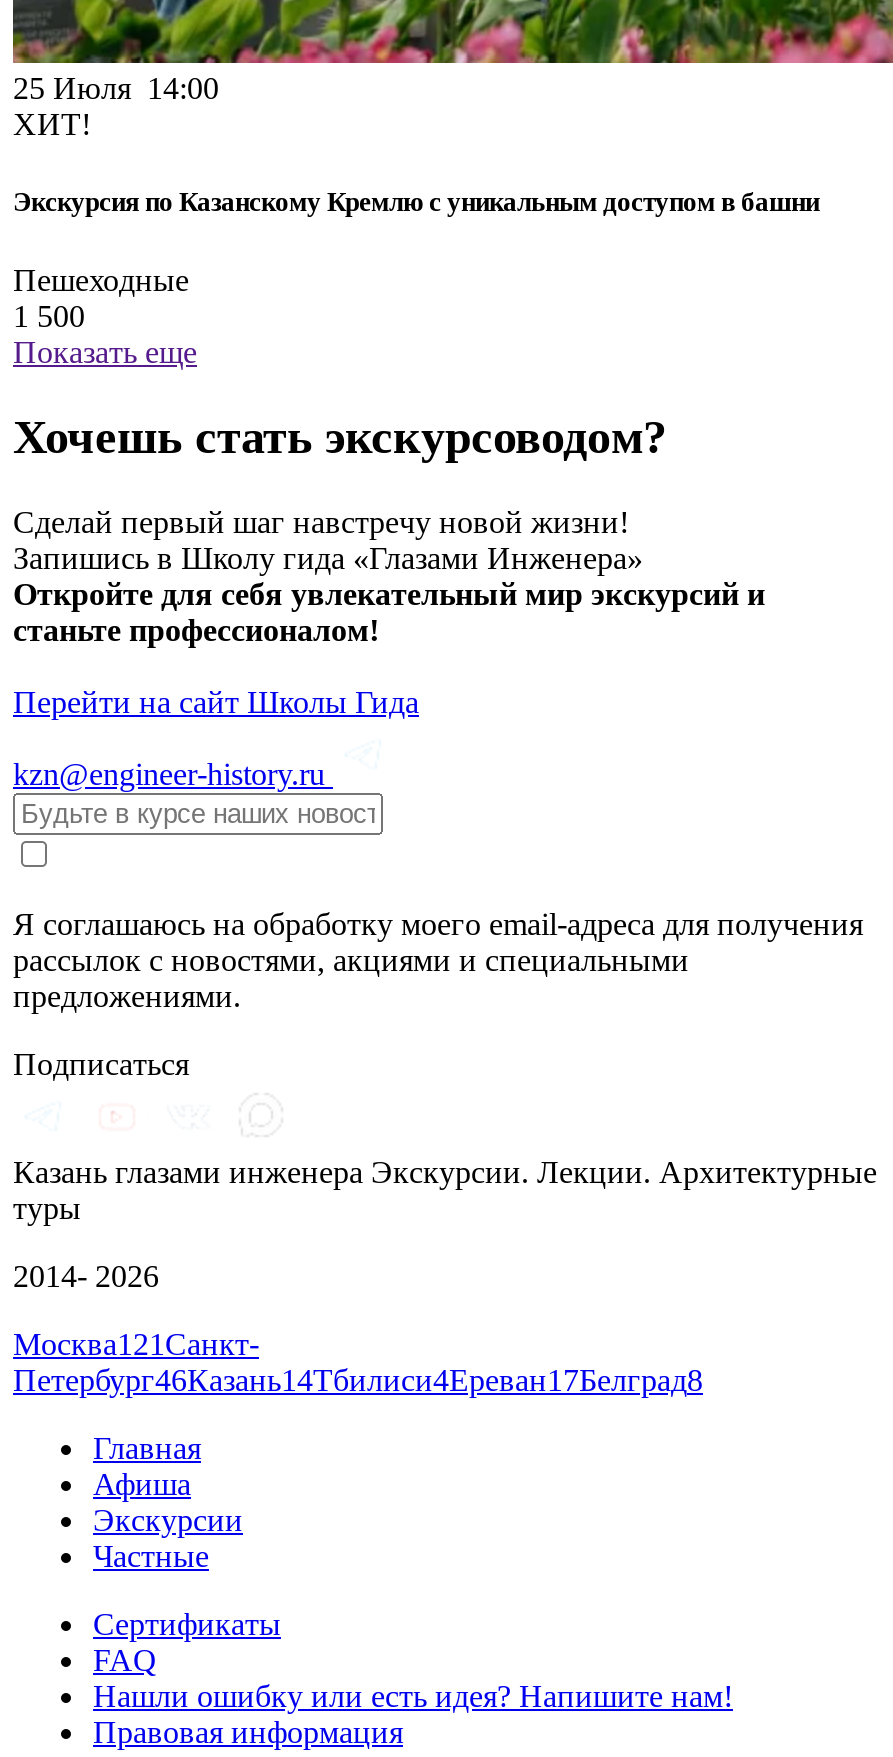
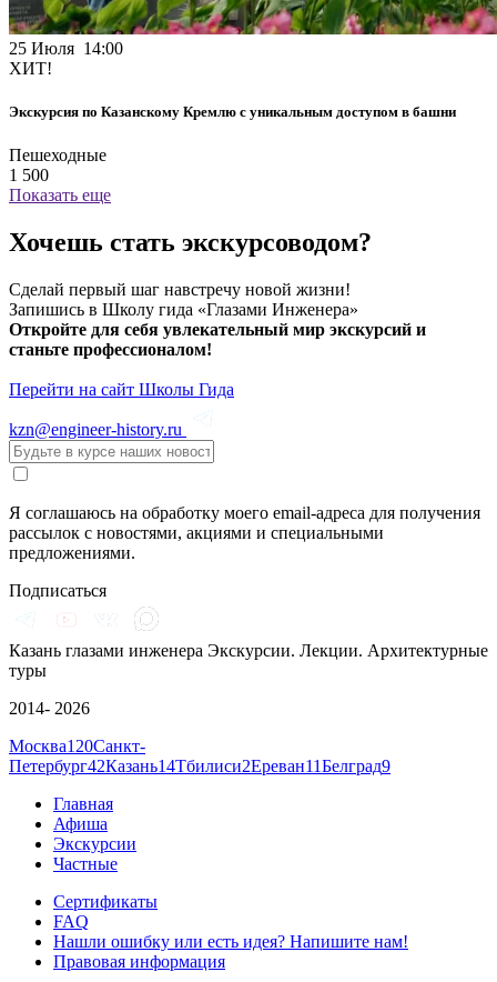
[13,1326,259,1360] Москва121 Санкт- -> [9,736,145,755] Москва120 Санкт-
[13,1362,703,1396] Петербург46Казань14Тбилиси4Ереван17Белград8 -> [9,756,390,775] Петербург42Казань14Тбилиси2Ереван11Белград9

